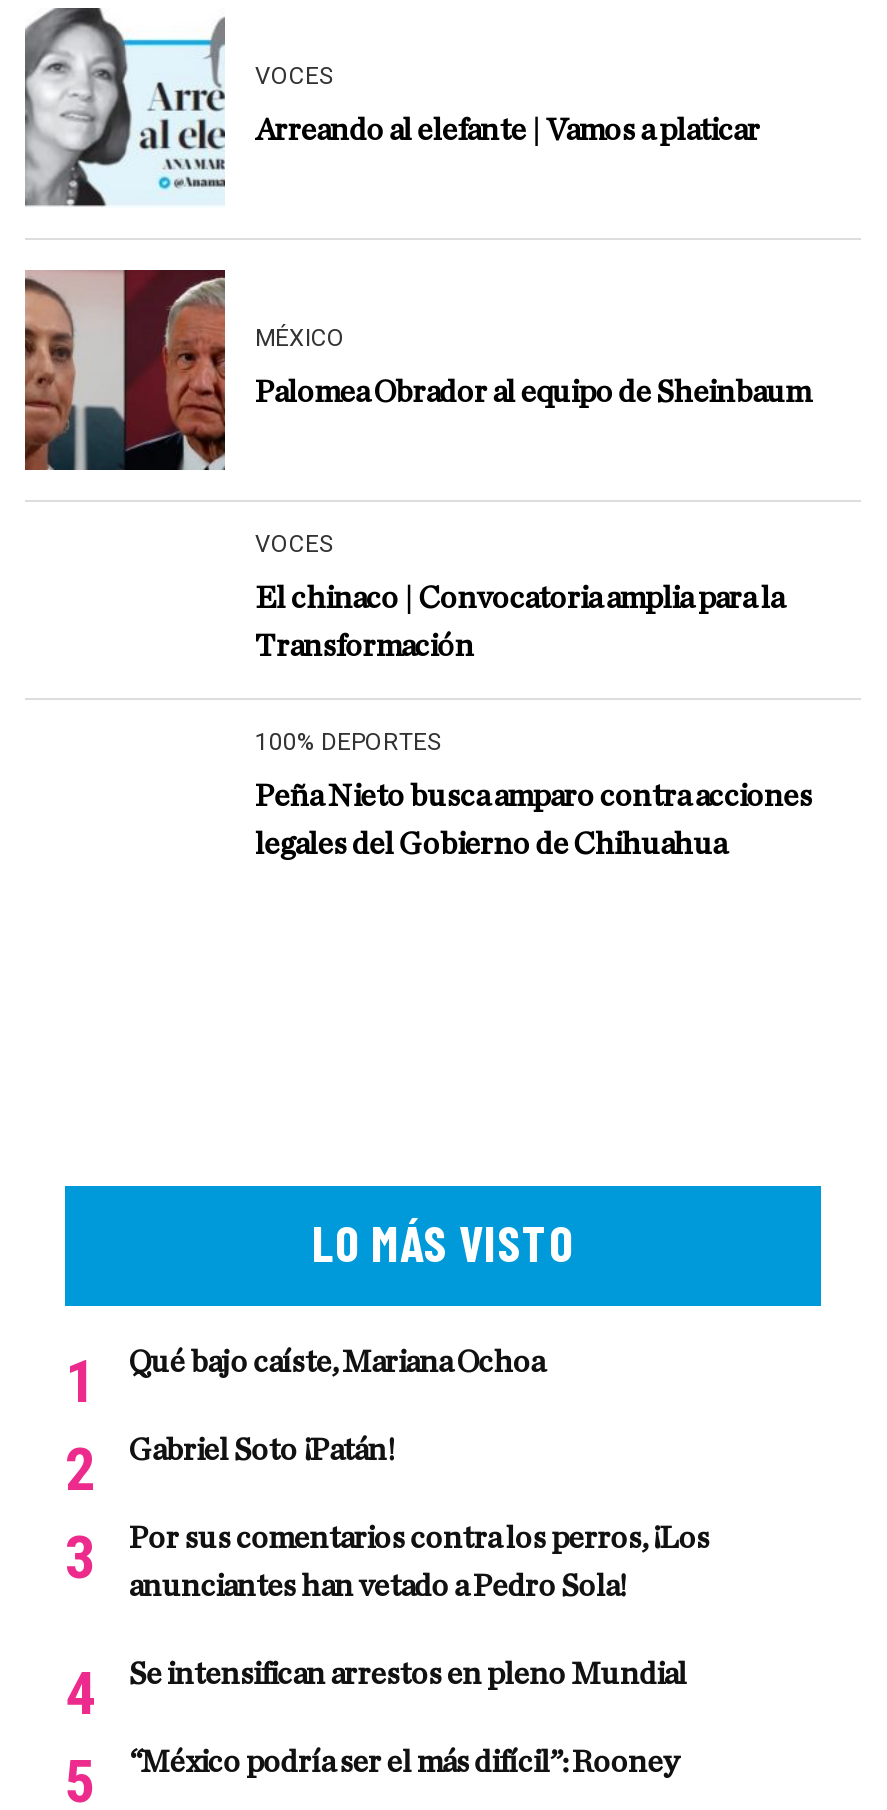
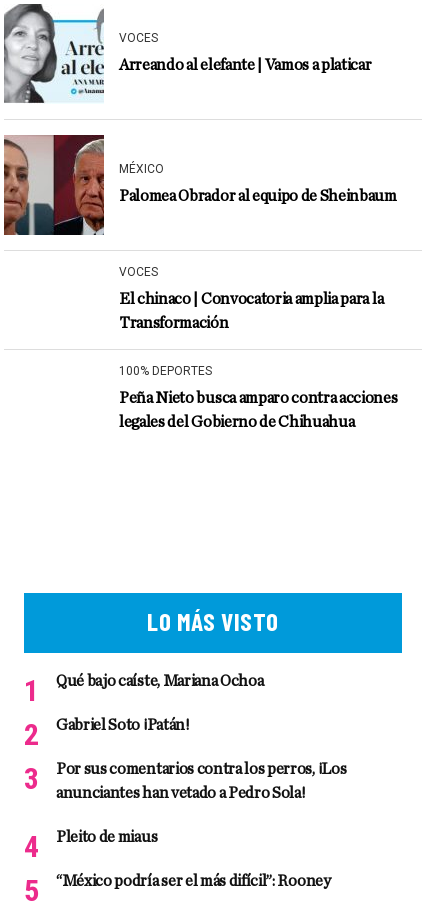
[129,1658,687,1690] Se intensifican arrestos en pleno Mundial -> [56,829,157,845] Pleito de miaus

